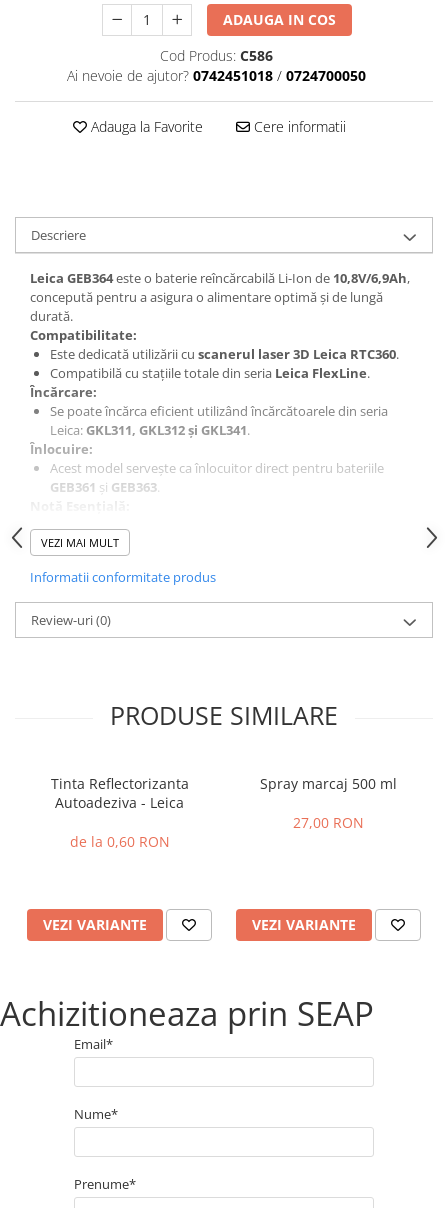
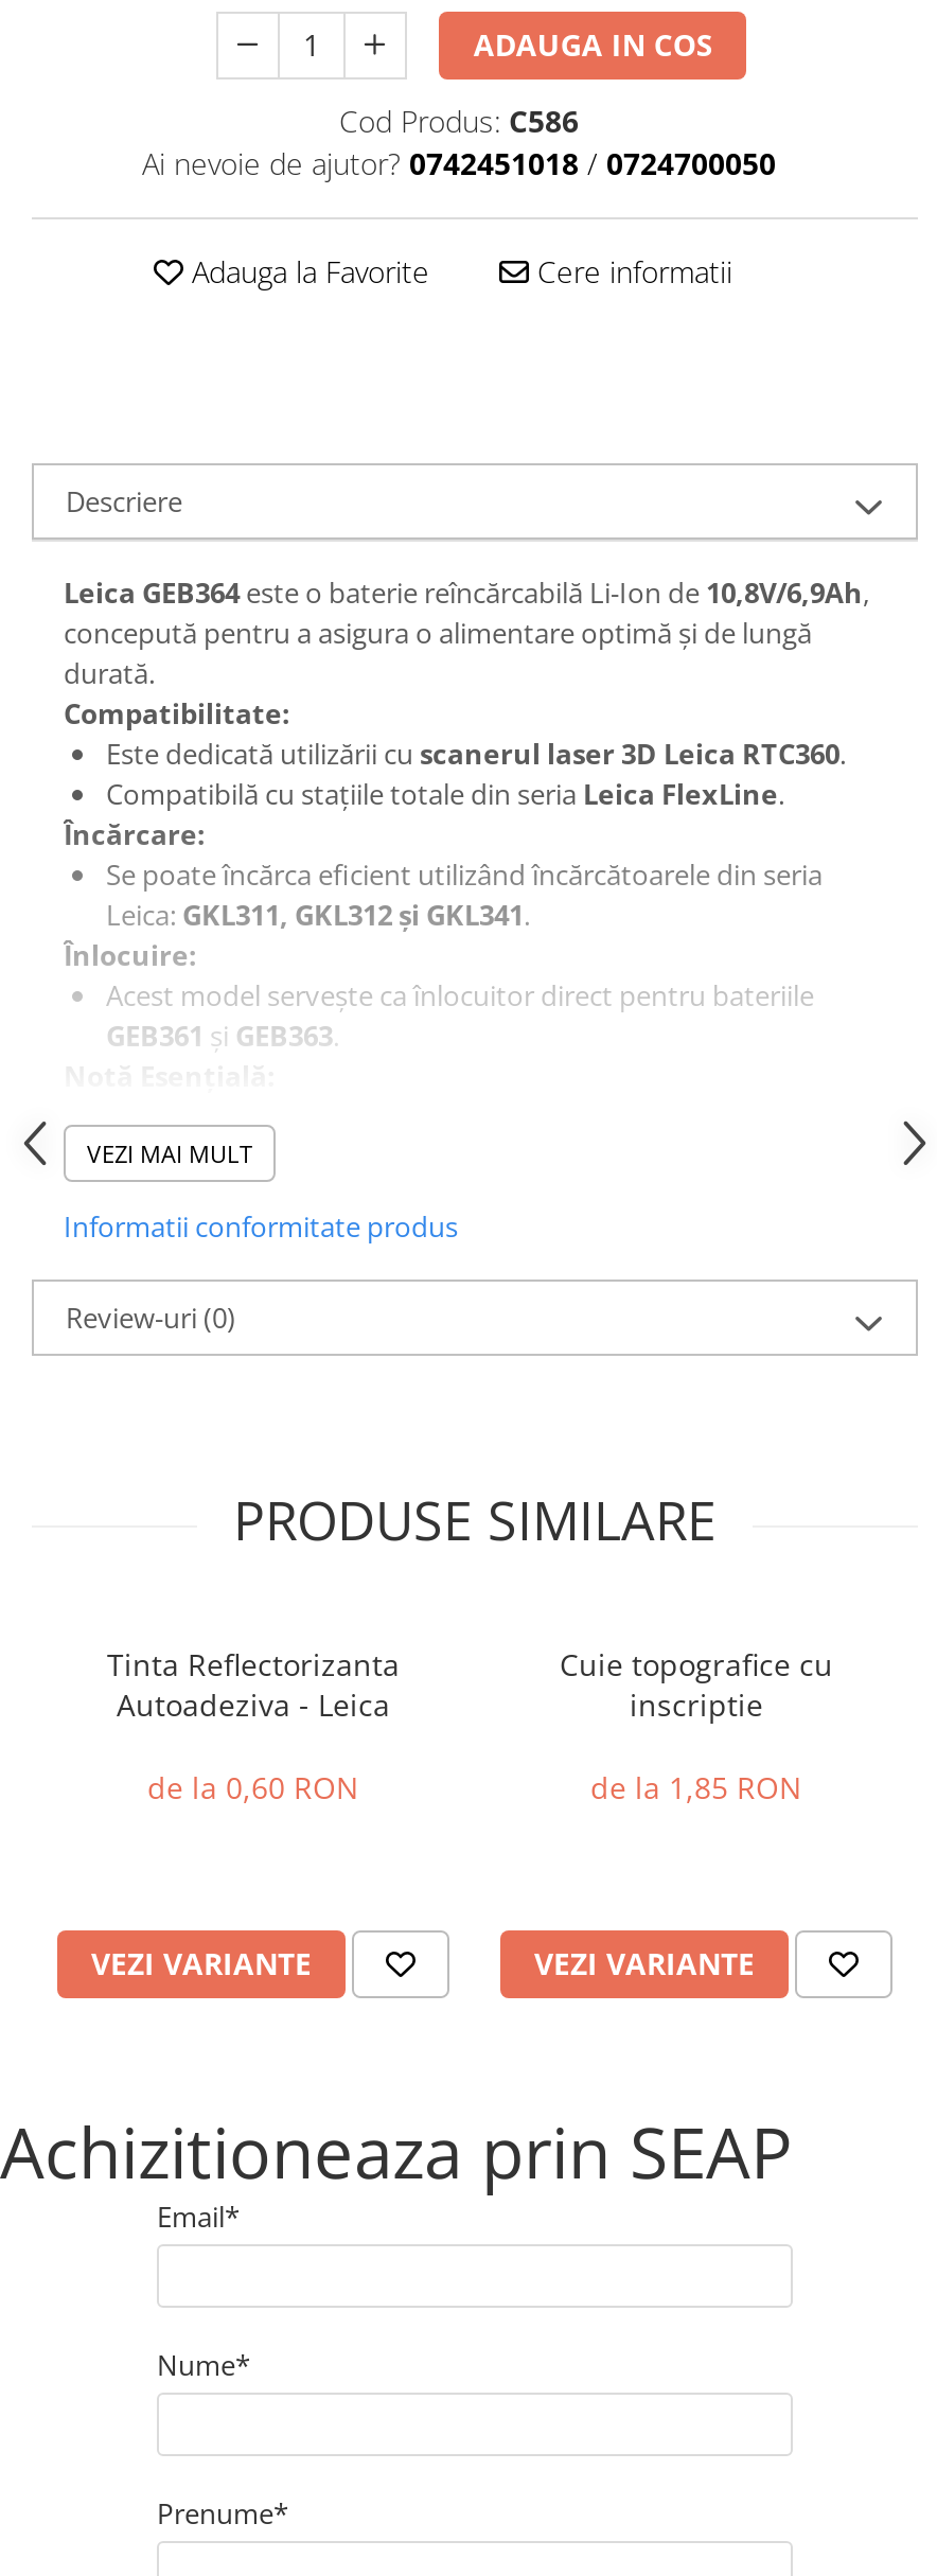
[260,774,397,793] Spray marcaj 500 ml -> [560,1644,833,1725] Cuie topografice cu | inscriptie
[293,813,364,832] 27,00 RON -> [590,1767,802,1807] de la 1,85 RON

